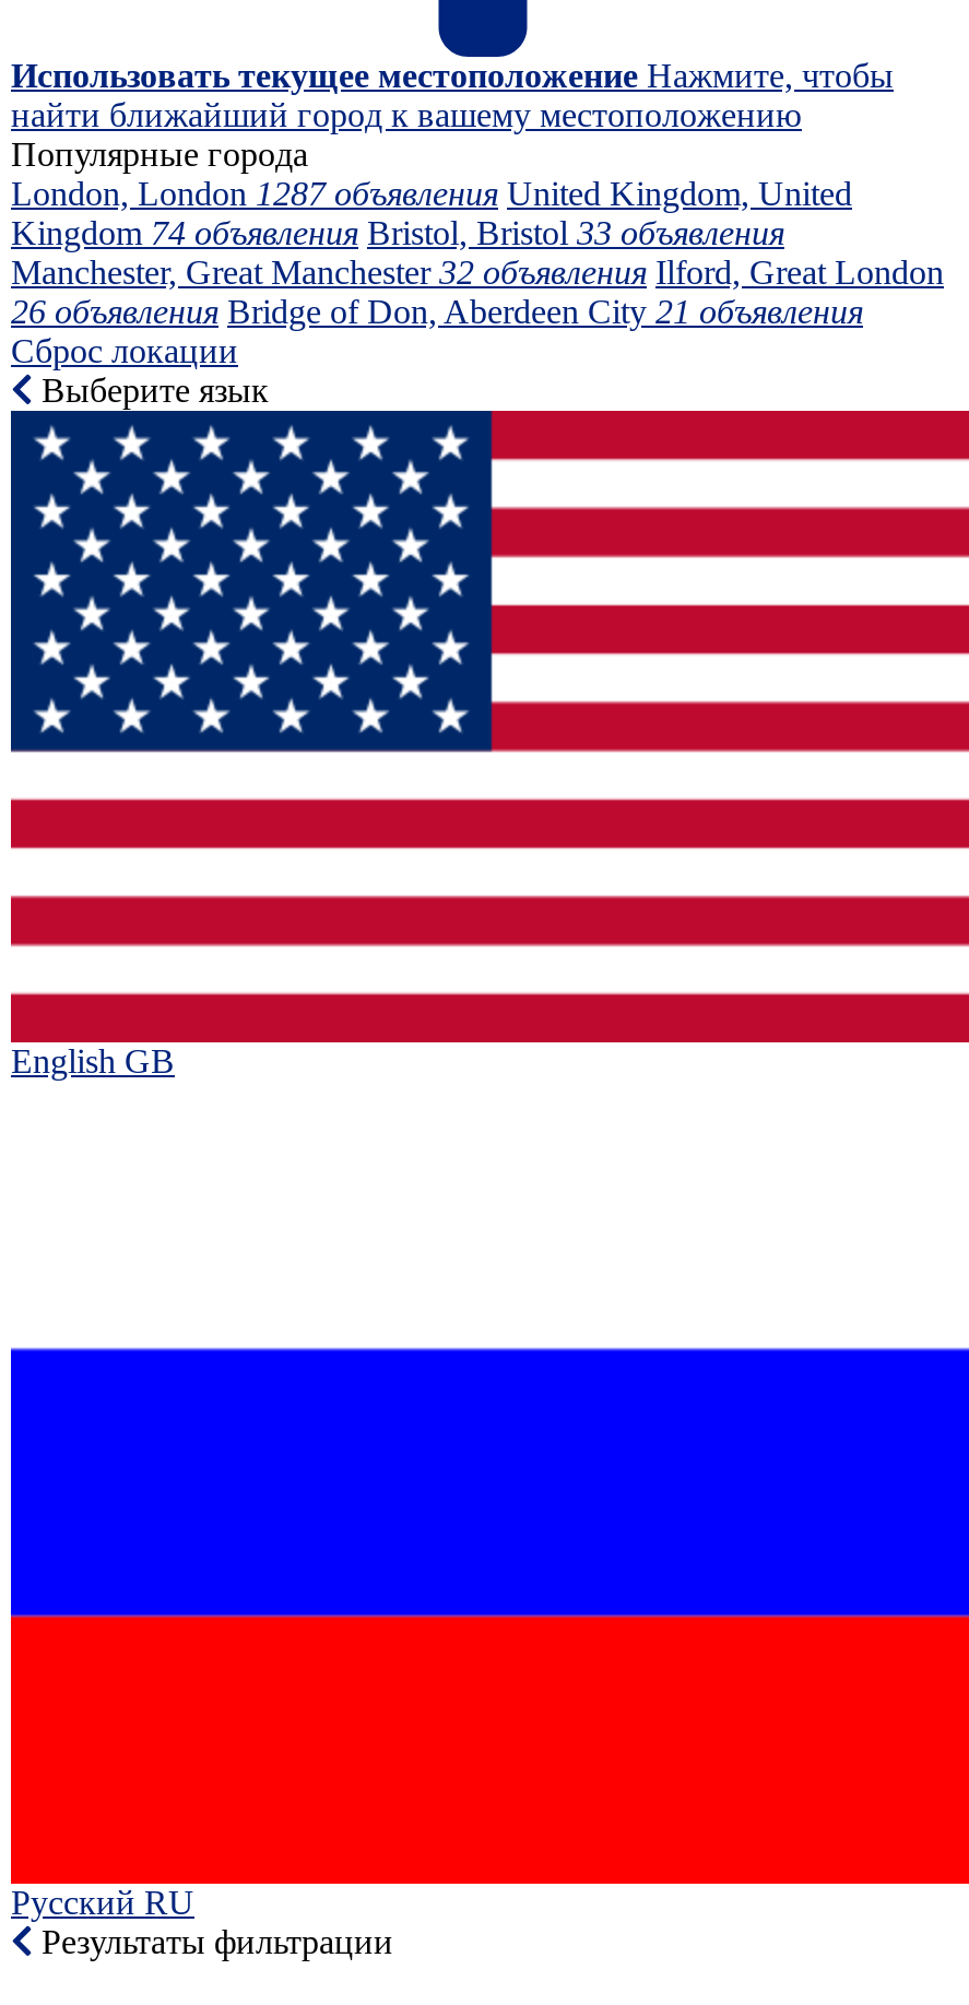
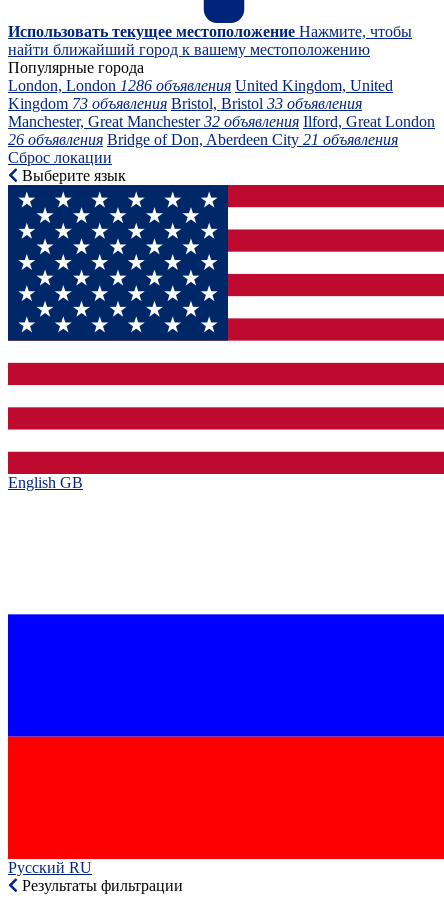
[11,176,852,213] London, London 1287 объявления United Kingdom, United -> [8,77,393,94] London, London 1286 объявления United Kingdom, United
[11,215,784,252] Kingdom 74 объявления Bristol, Bristol 33 объявления -> [8,95,362,112] Kingdom 73 объявления Bristol, Bristol 33 объявления

